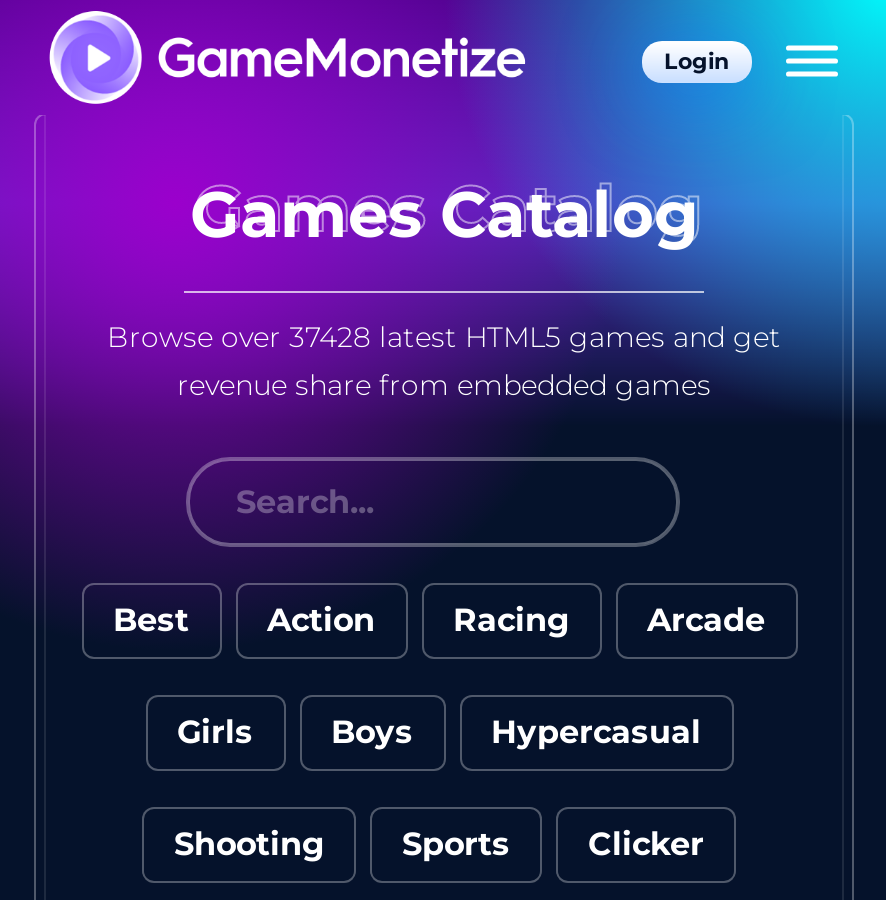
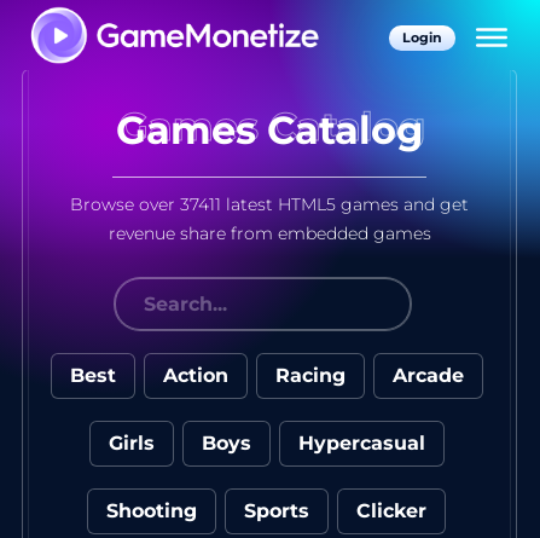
[107,318,781,354] Browse over 37428 latest HTML5 games and get -> [70,193,469,215] Browse over 37411 latest HTML5 games and get

